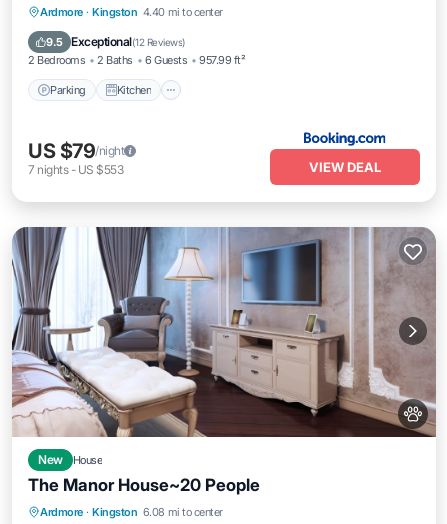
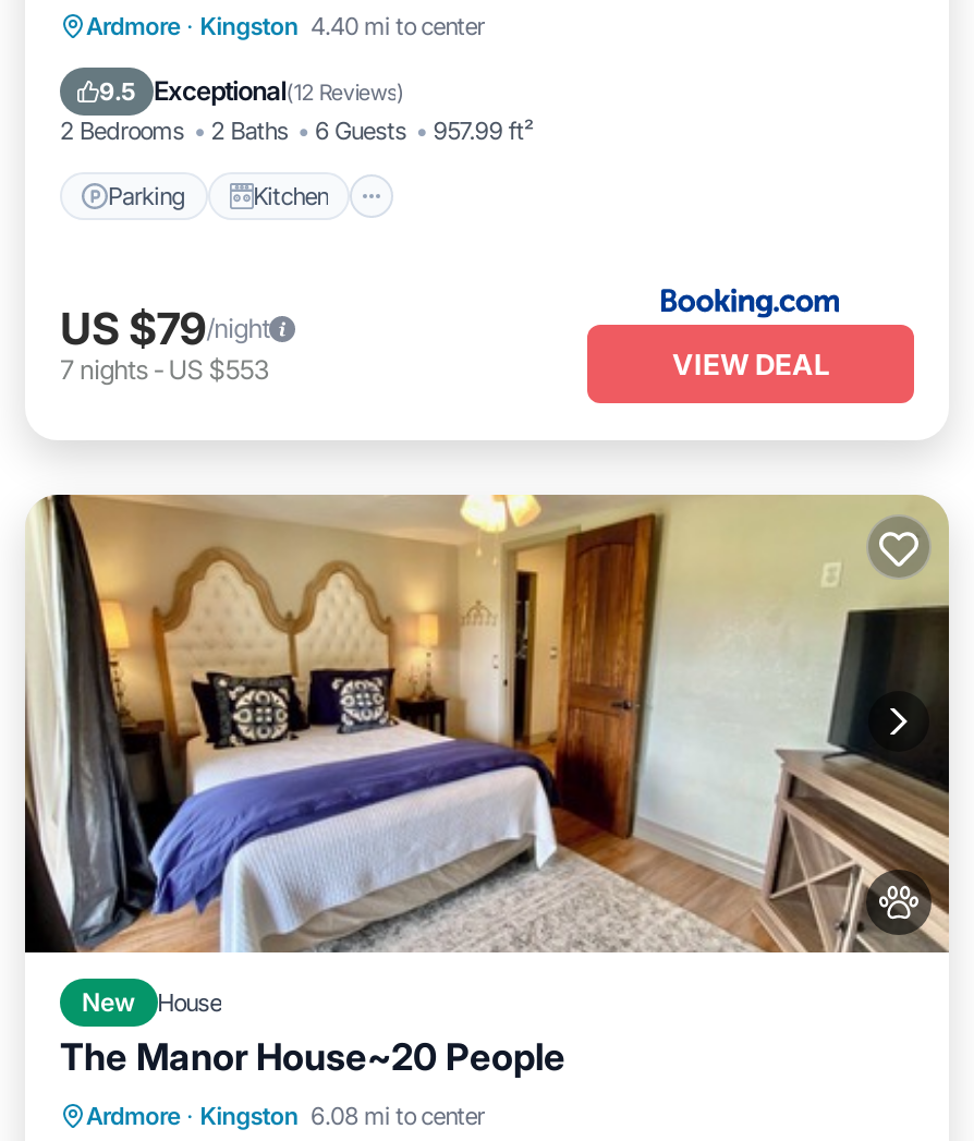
[11,226,436,438] [image] -> [23,493,951,955] [image]

